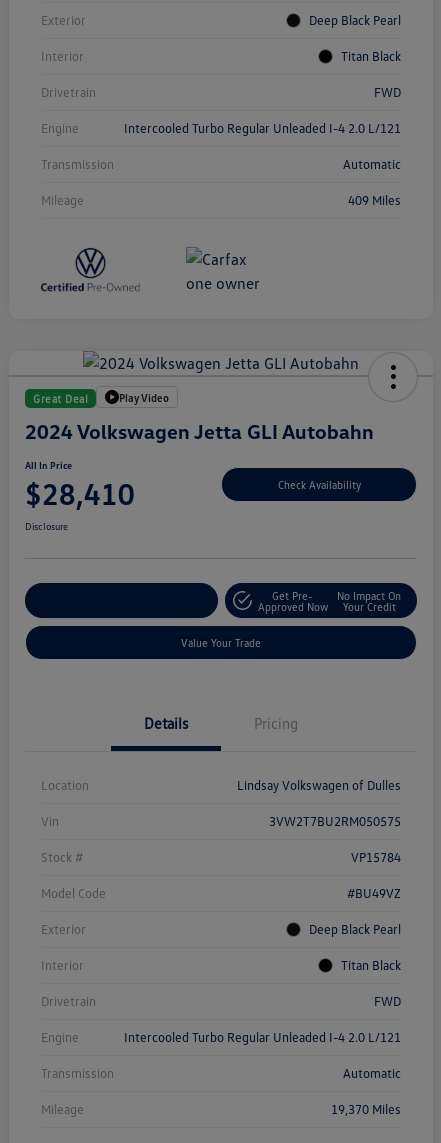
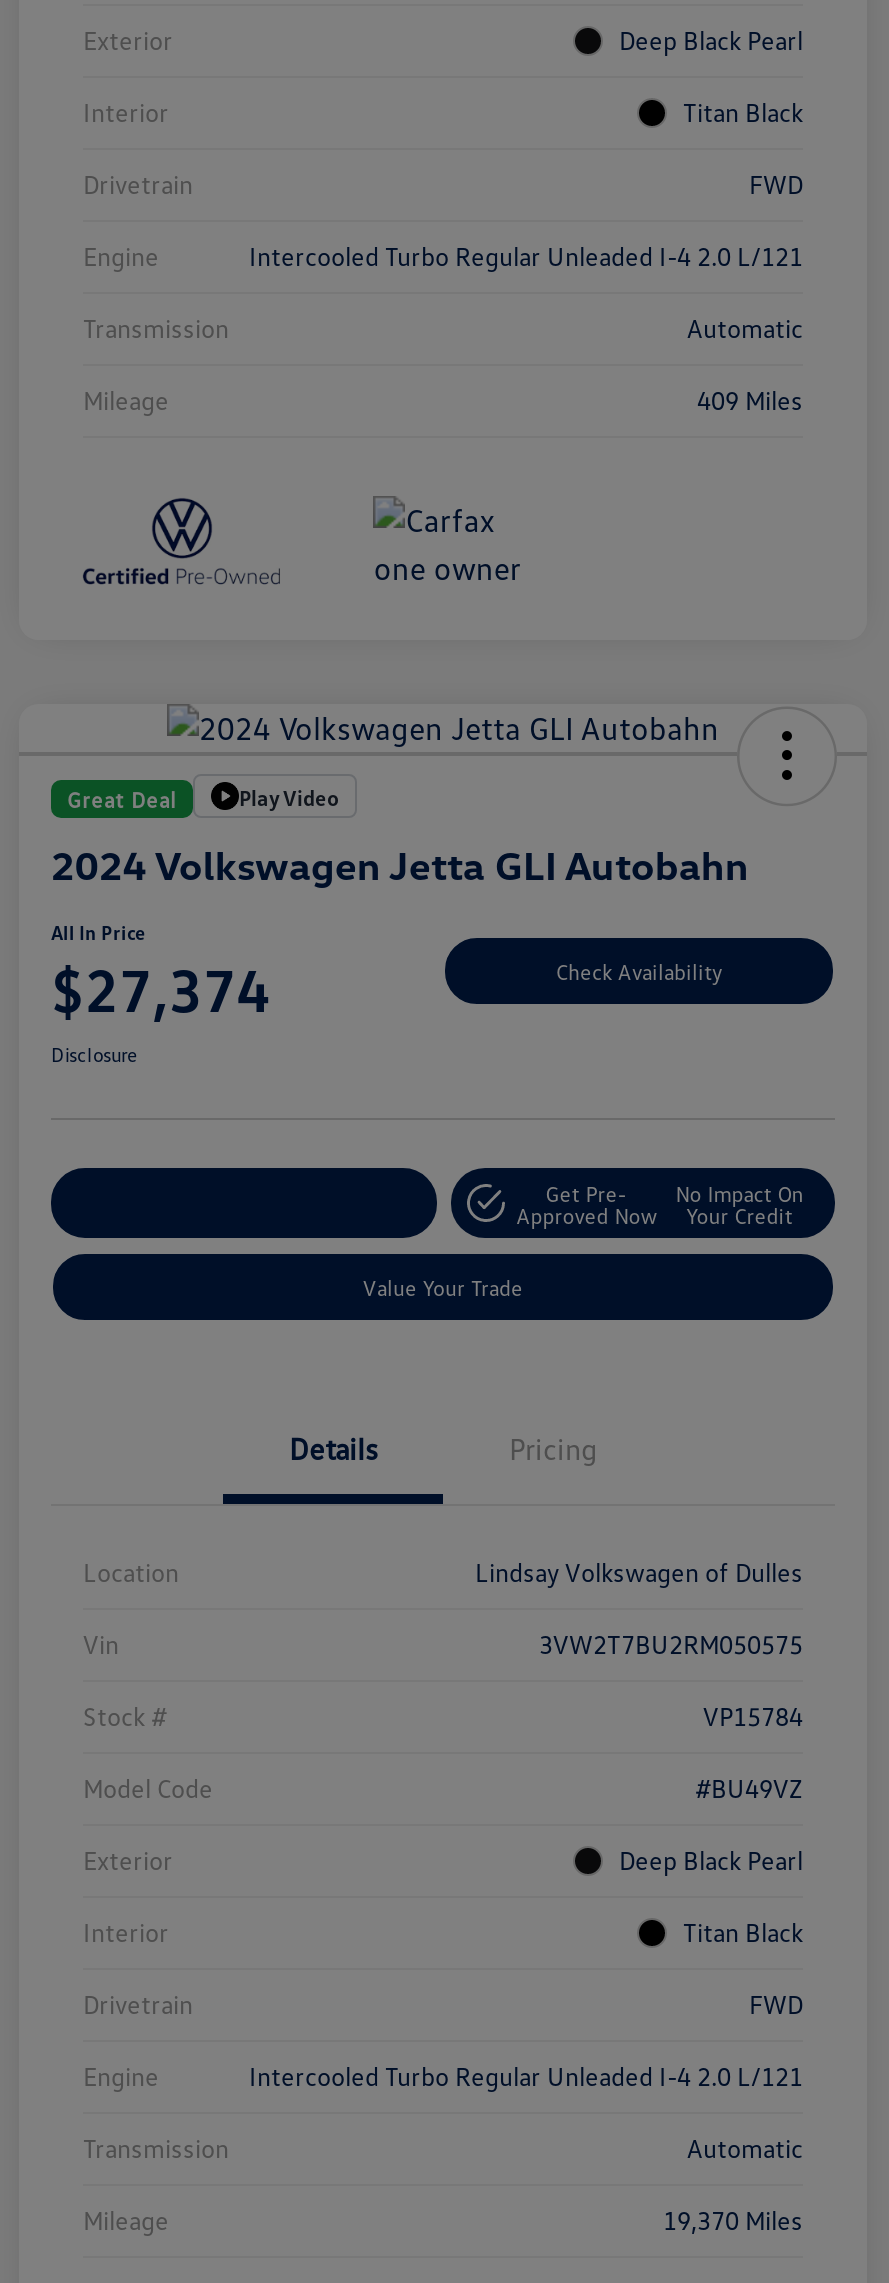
[25,475,135,512] $28,410 -> [51,952,271,1026] $27,374

